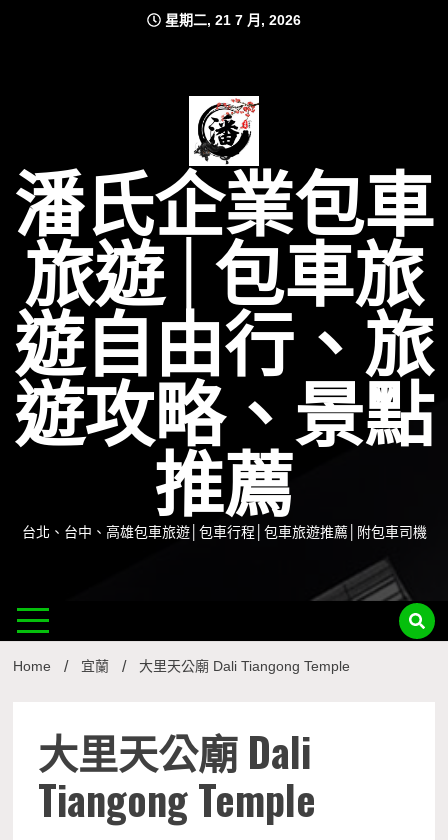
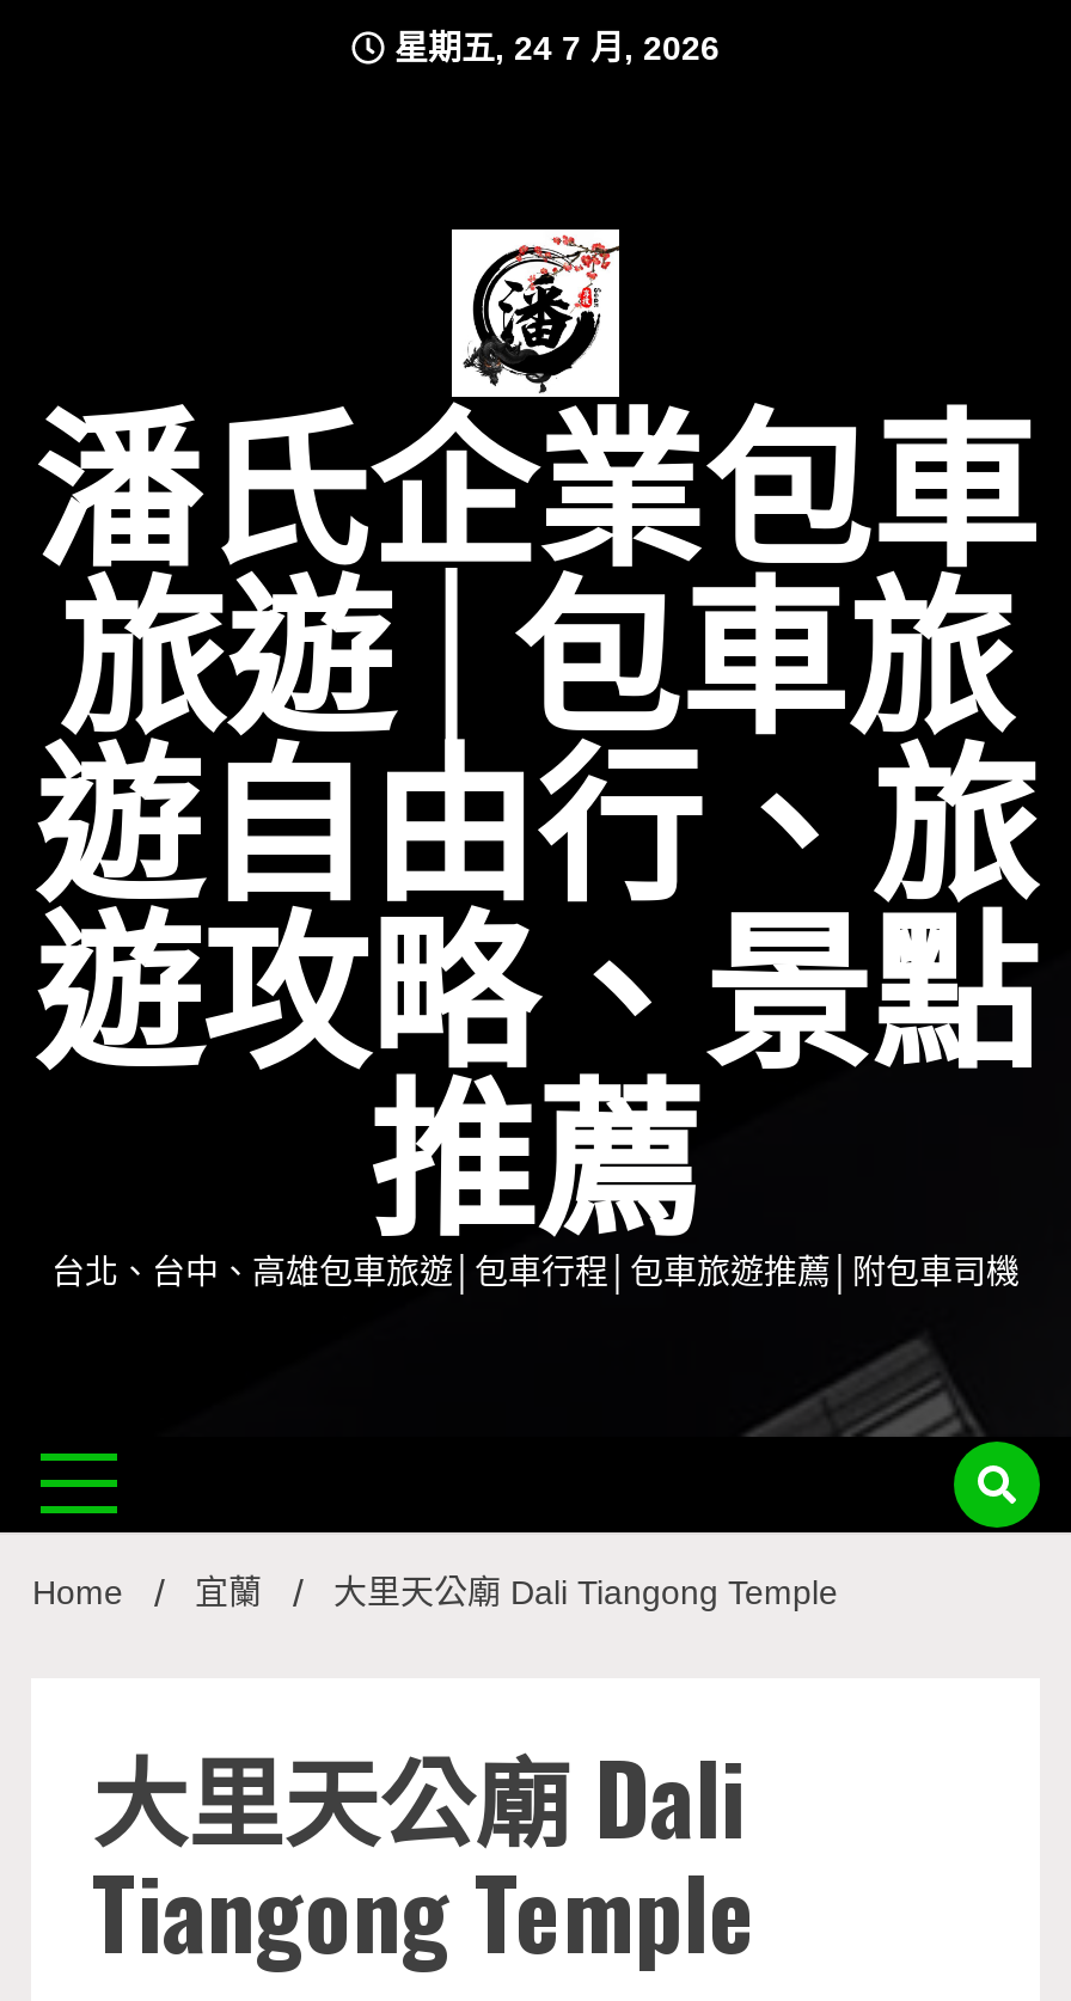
[161,12,301,28] 星期二, 21 7 月, 2026 -> [385,29,720,67] 星期五, 24 7 月, 2026

